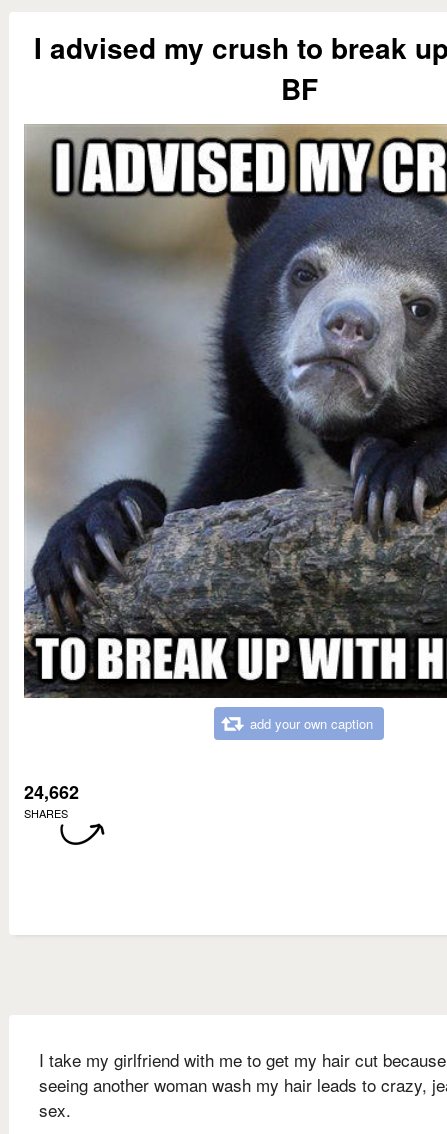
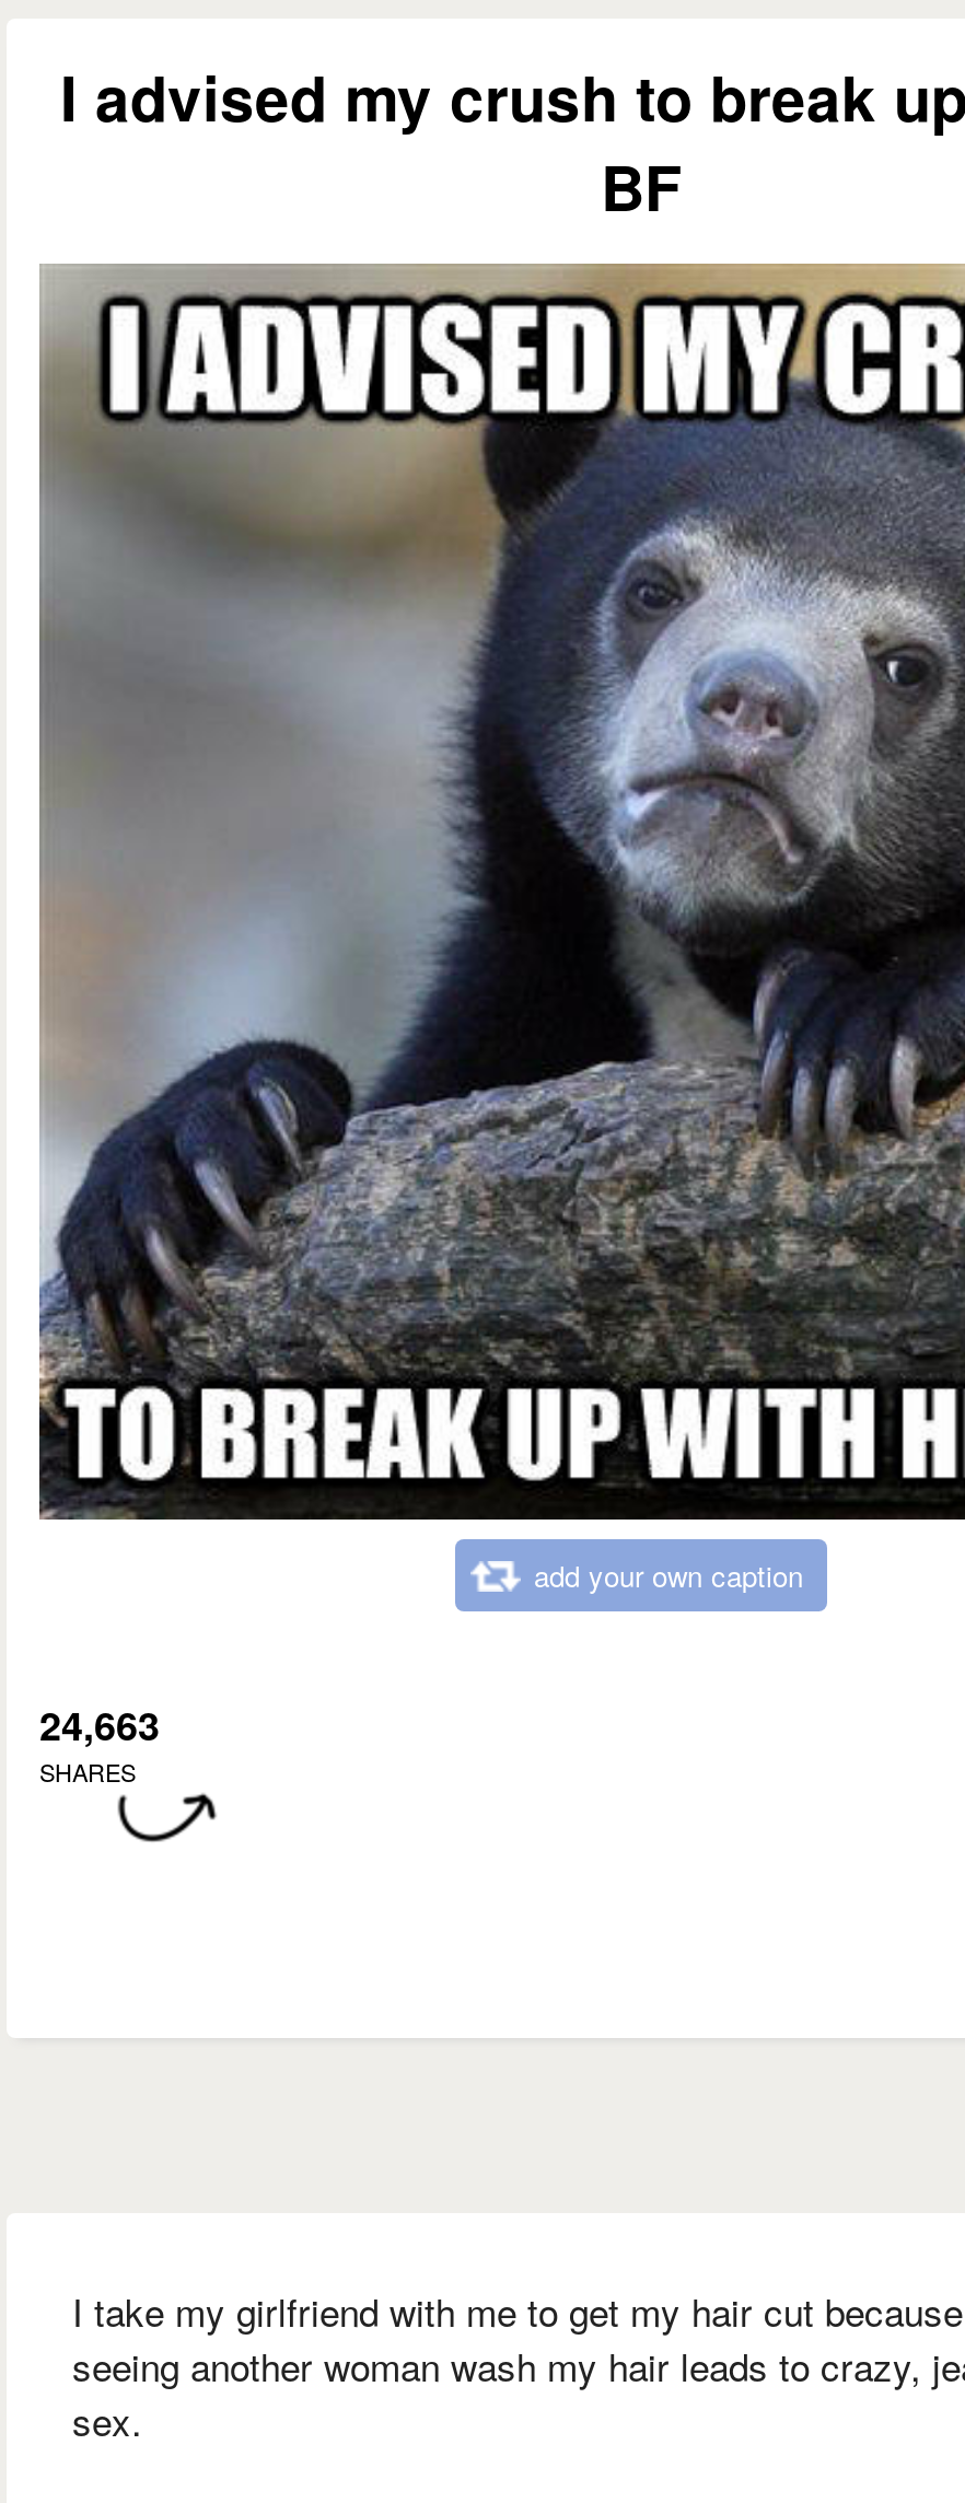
[24,779,79,805] 24,662 -> [39,1697,160,1753] 24,663

